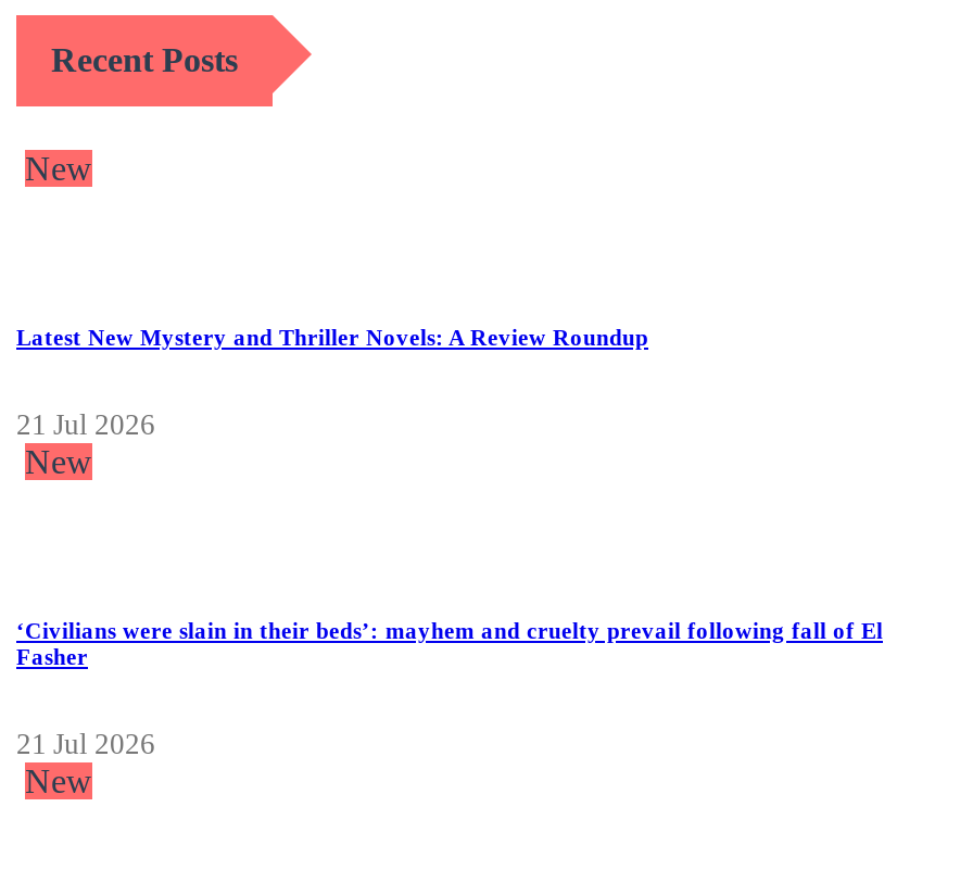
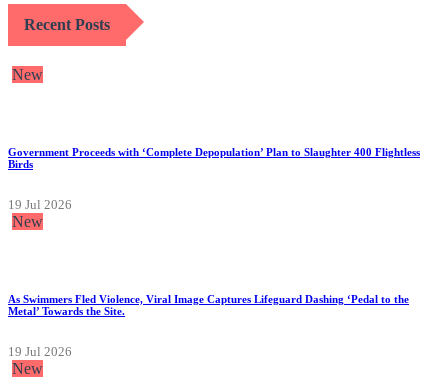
[16,323,648,349] Latest New Mystery and Thriller Novels: A Review Roundup -> [8,146,420,170] Government Proceeds with ‘Complete Depopulation’ Plan to Slaughter 400 Flightless | Birds
[16,408,155,441] 21 Jul 2026 -> [8,197,72,212] 19 Jul 2026
[16,616,883,669] ‘Civilians were slain in their beds’: mayhem and cruelty prevail following fall of El | Fasher -> [8,293,409,317] As Swimmers Fled Violence, Viral Image Captures Lifeguard Dashing ‘Pedal to the | Metal’ Towards the Site.
[16,727,155,760] 21 Jul 2026 -> [8,344,72,359] 19 Jul 2026

